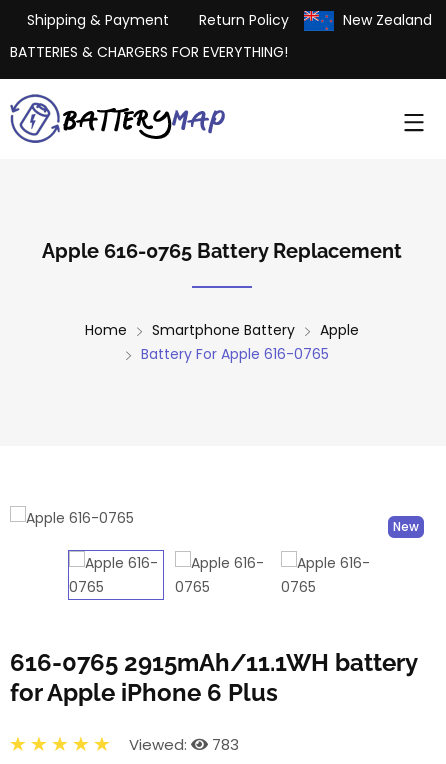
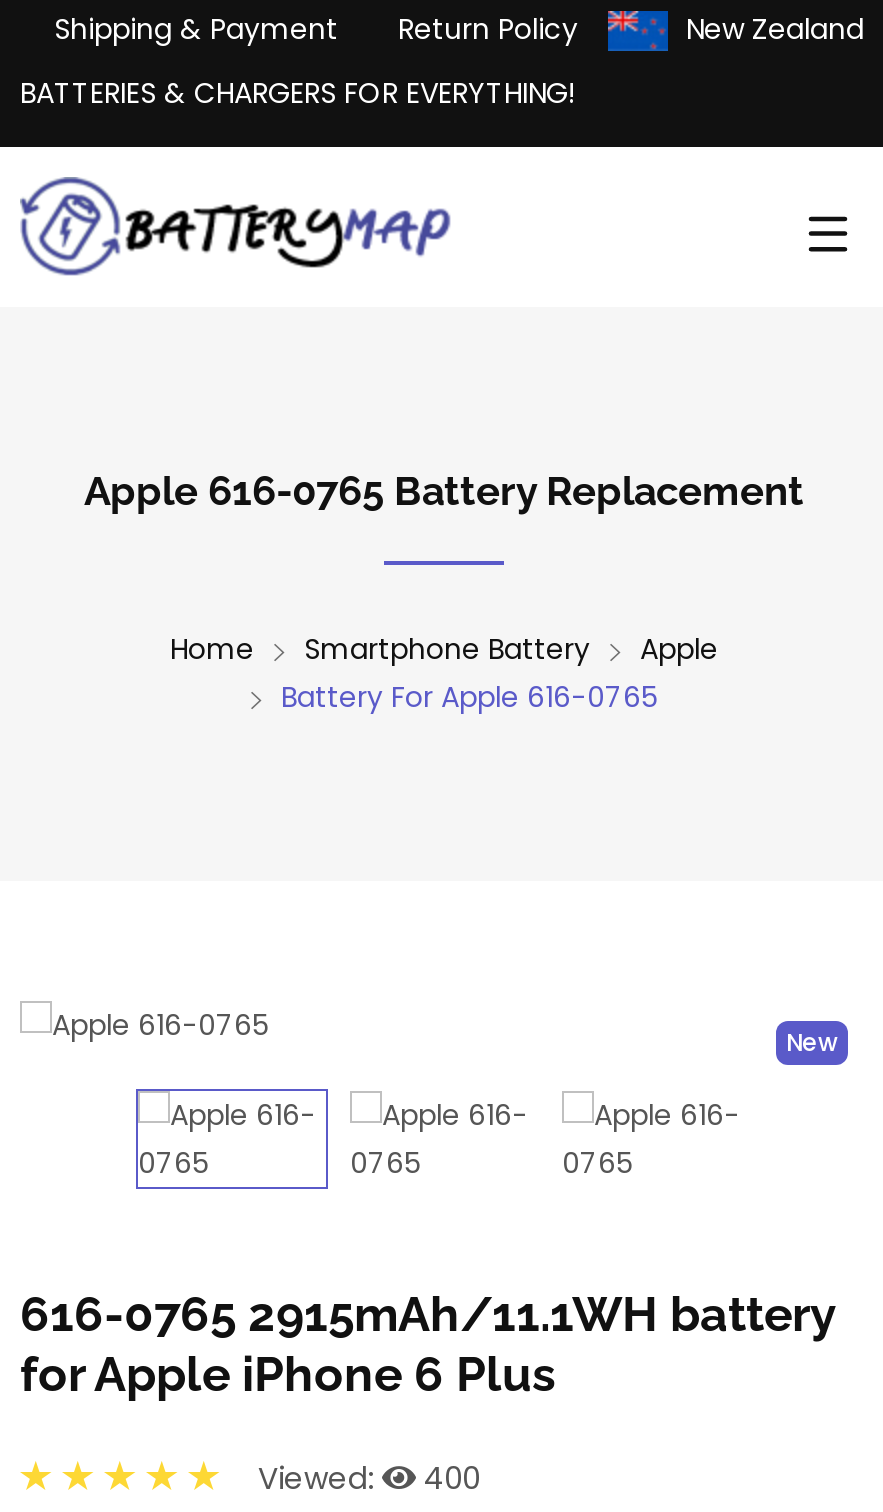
[129,734,239,755] Viewed: 783 -> [258,1457,480,1499] Viewed: 400

